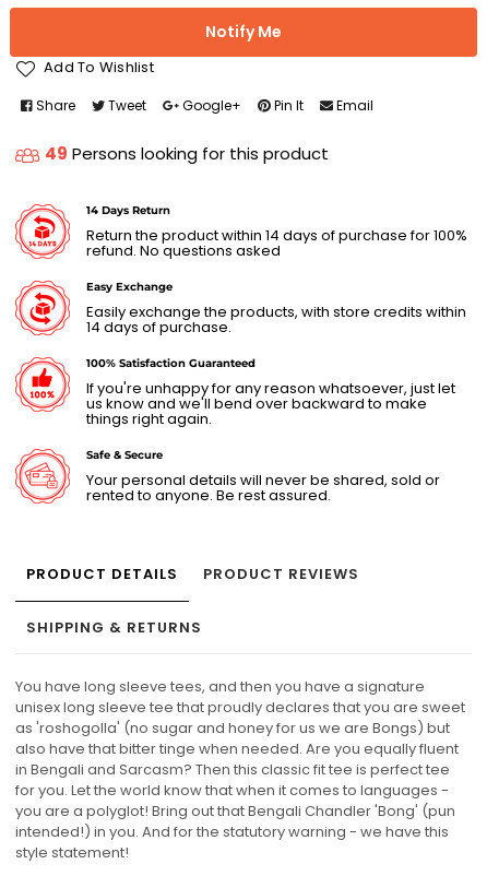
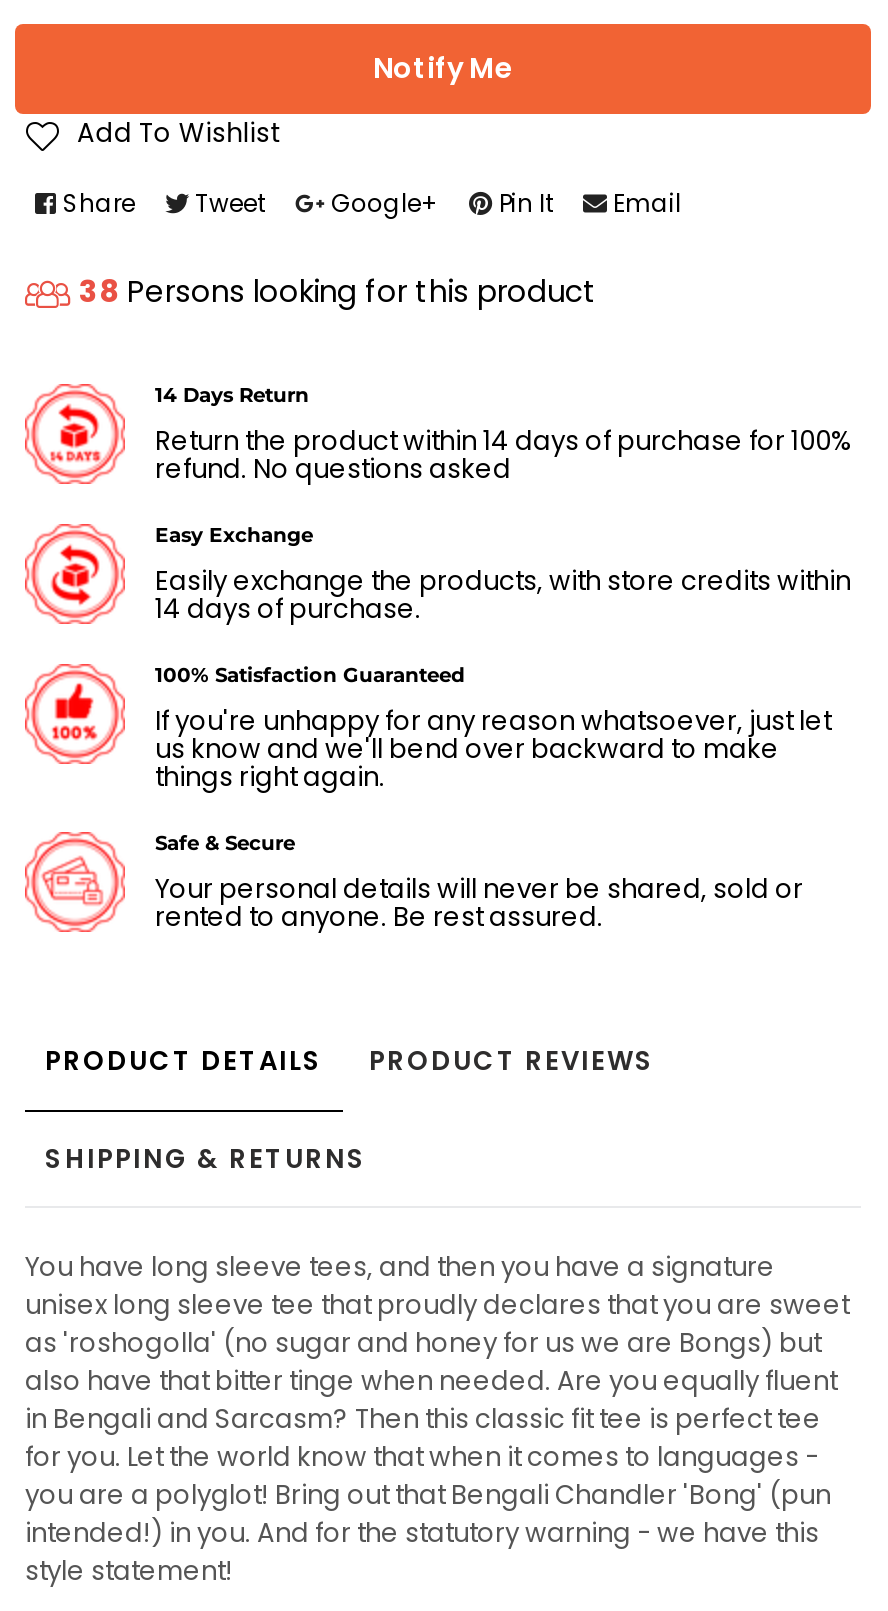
[45,142,329,165] 49 Persons looking for this product -> [79,270,597,312] 38 Persons looking for this product

